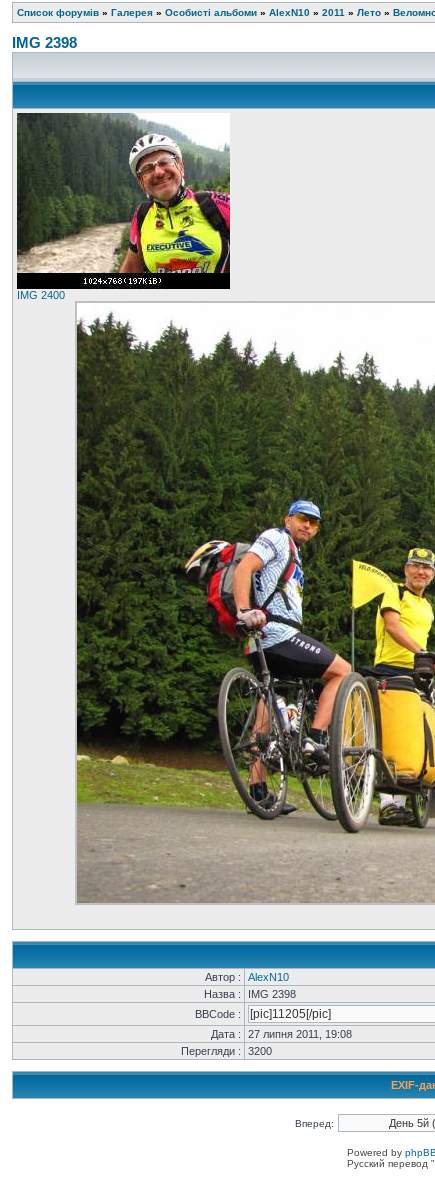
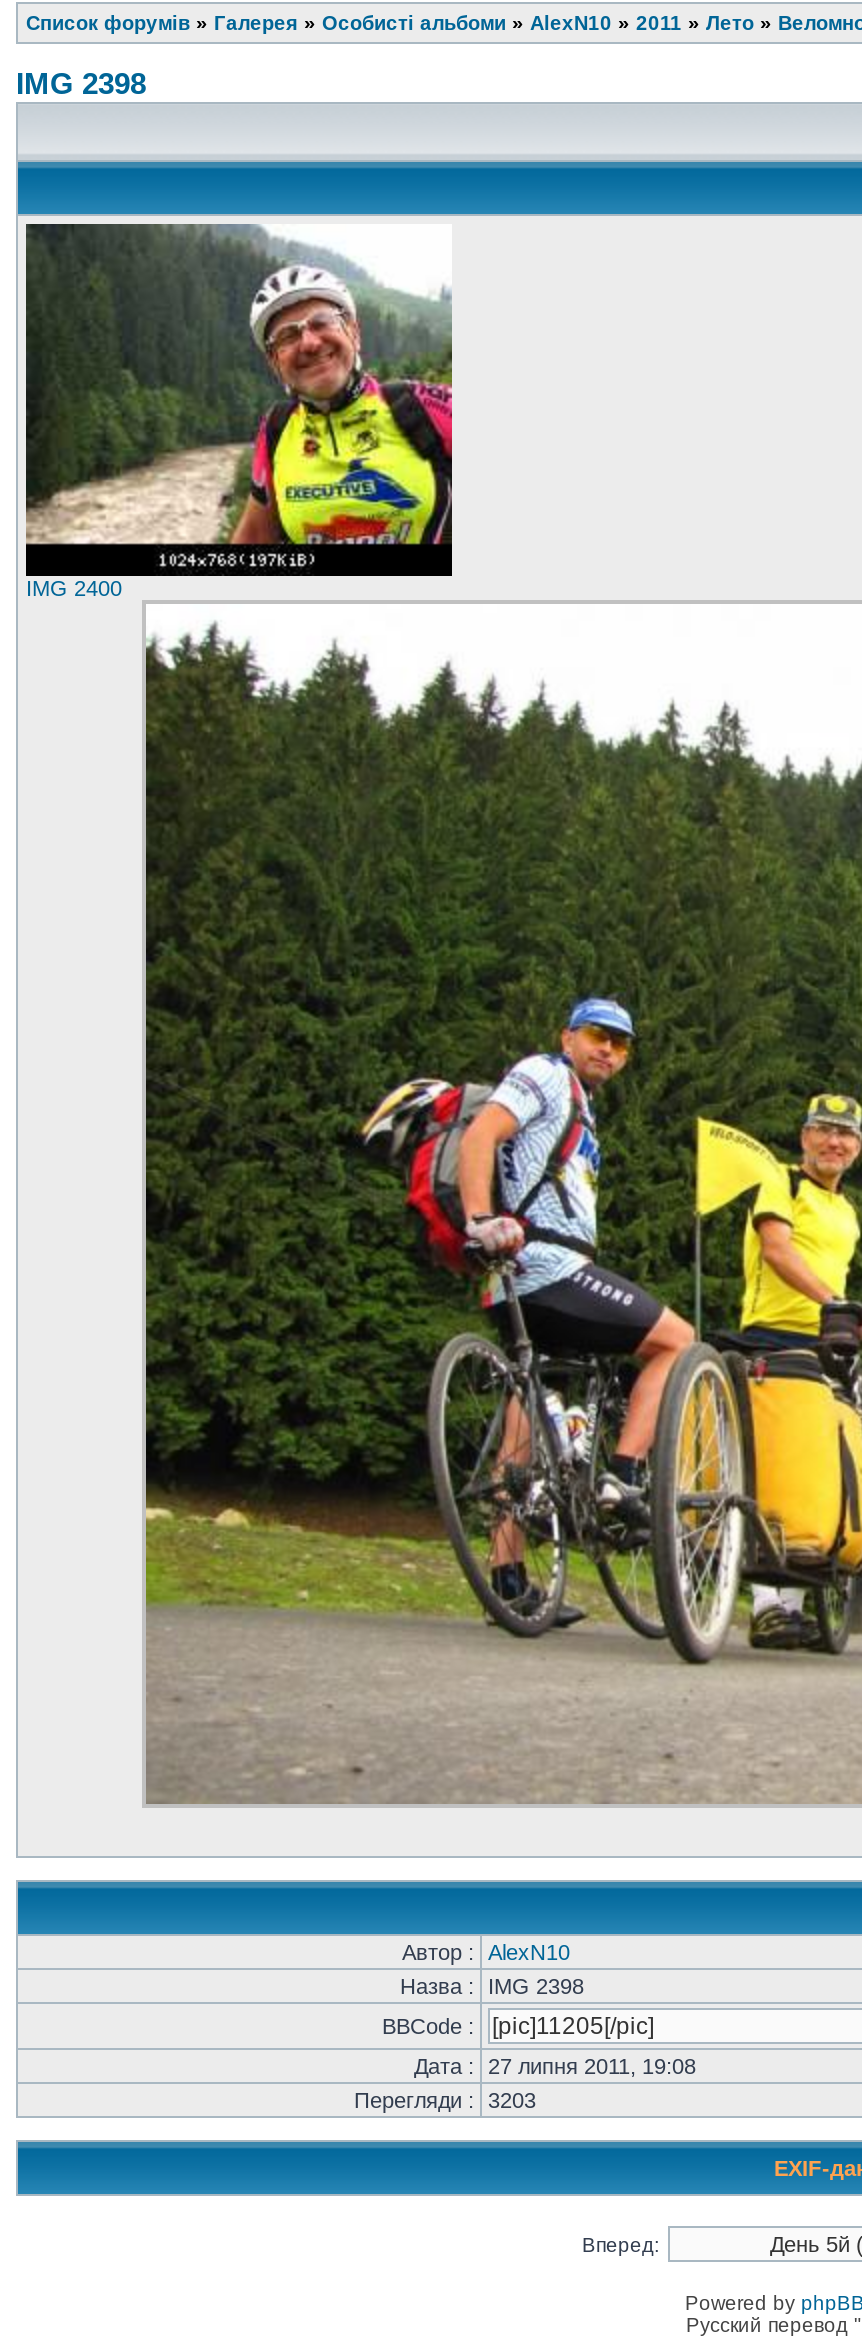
[181,1045,272,1057] Перегляди : 3200 -> [354,2088,536,2112] Перегляди : 3203

